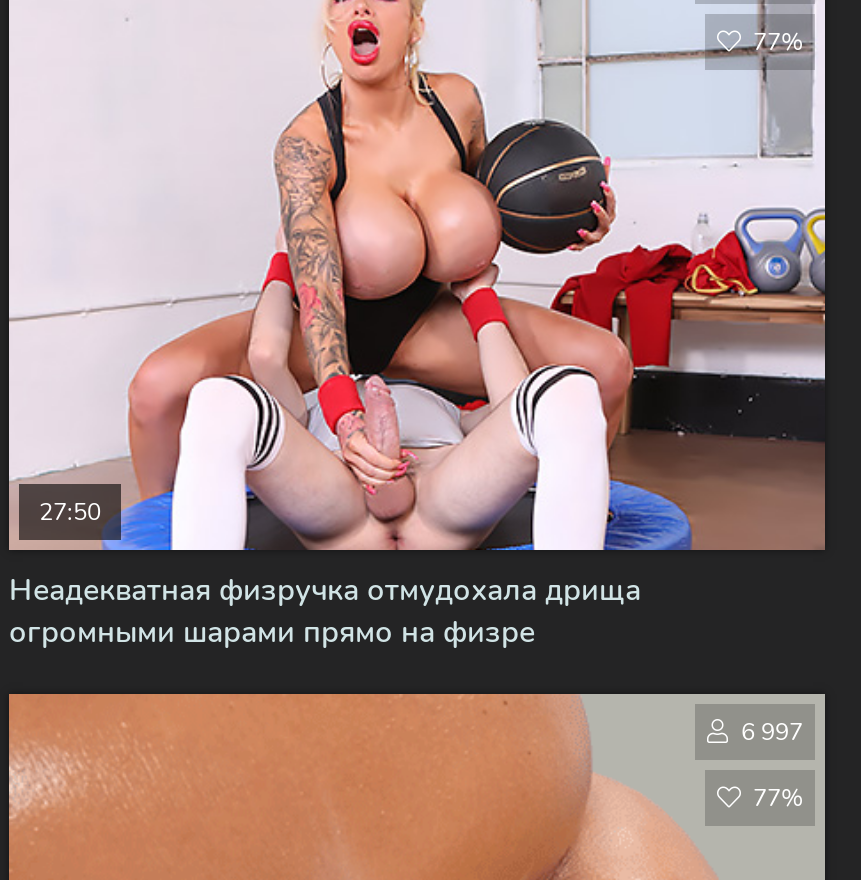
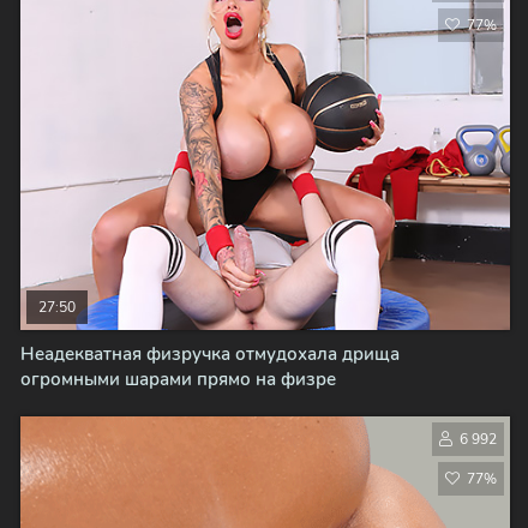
[741,716,803,748] 6 997 -> [460,430,497,449] 6 992

